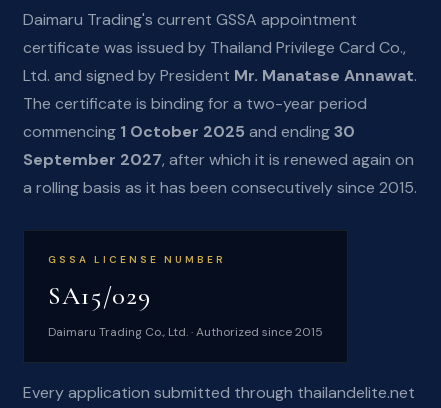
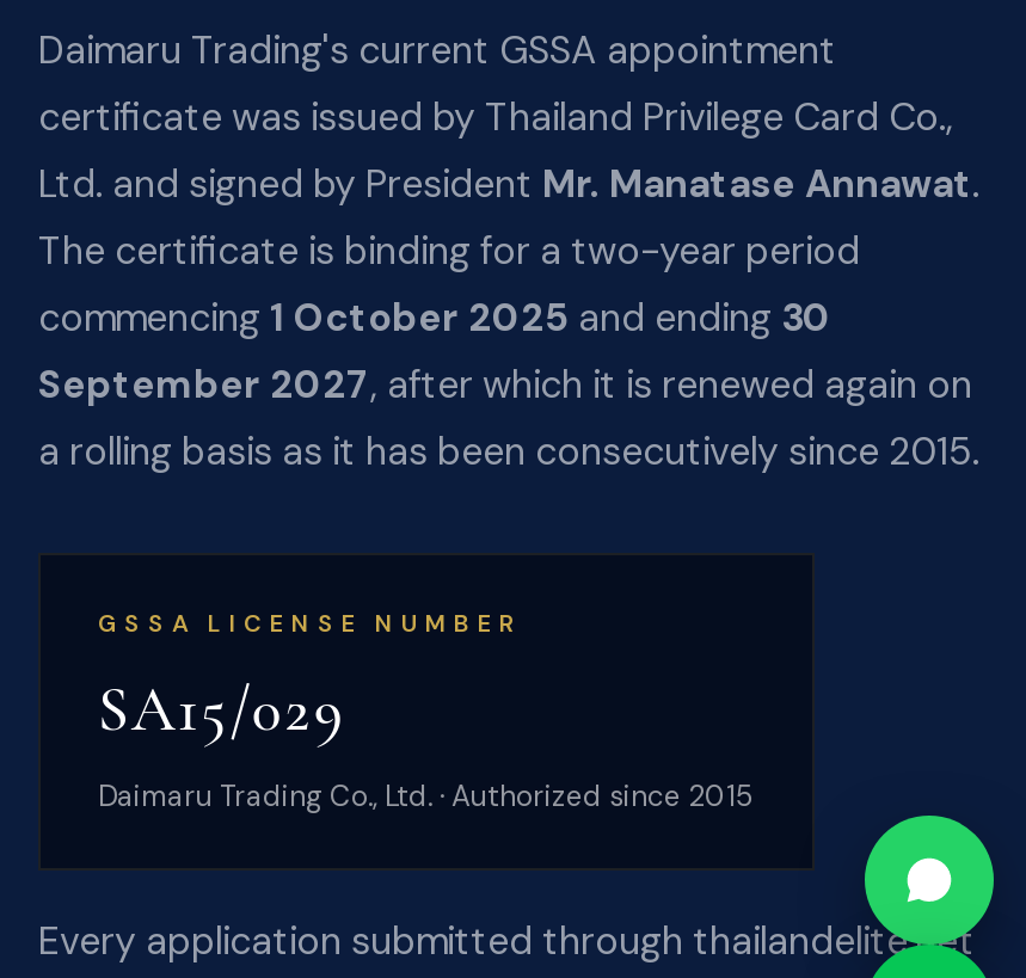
none -> [862,813,996,916] [image]

